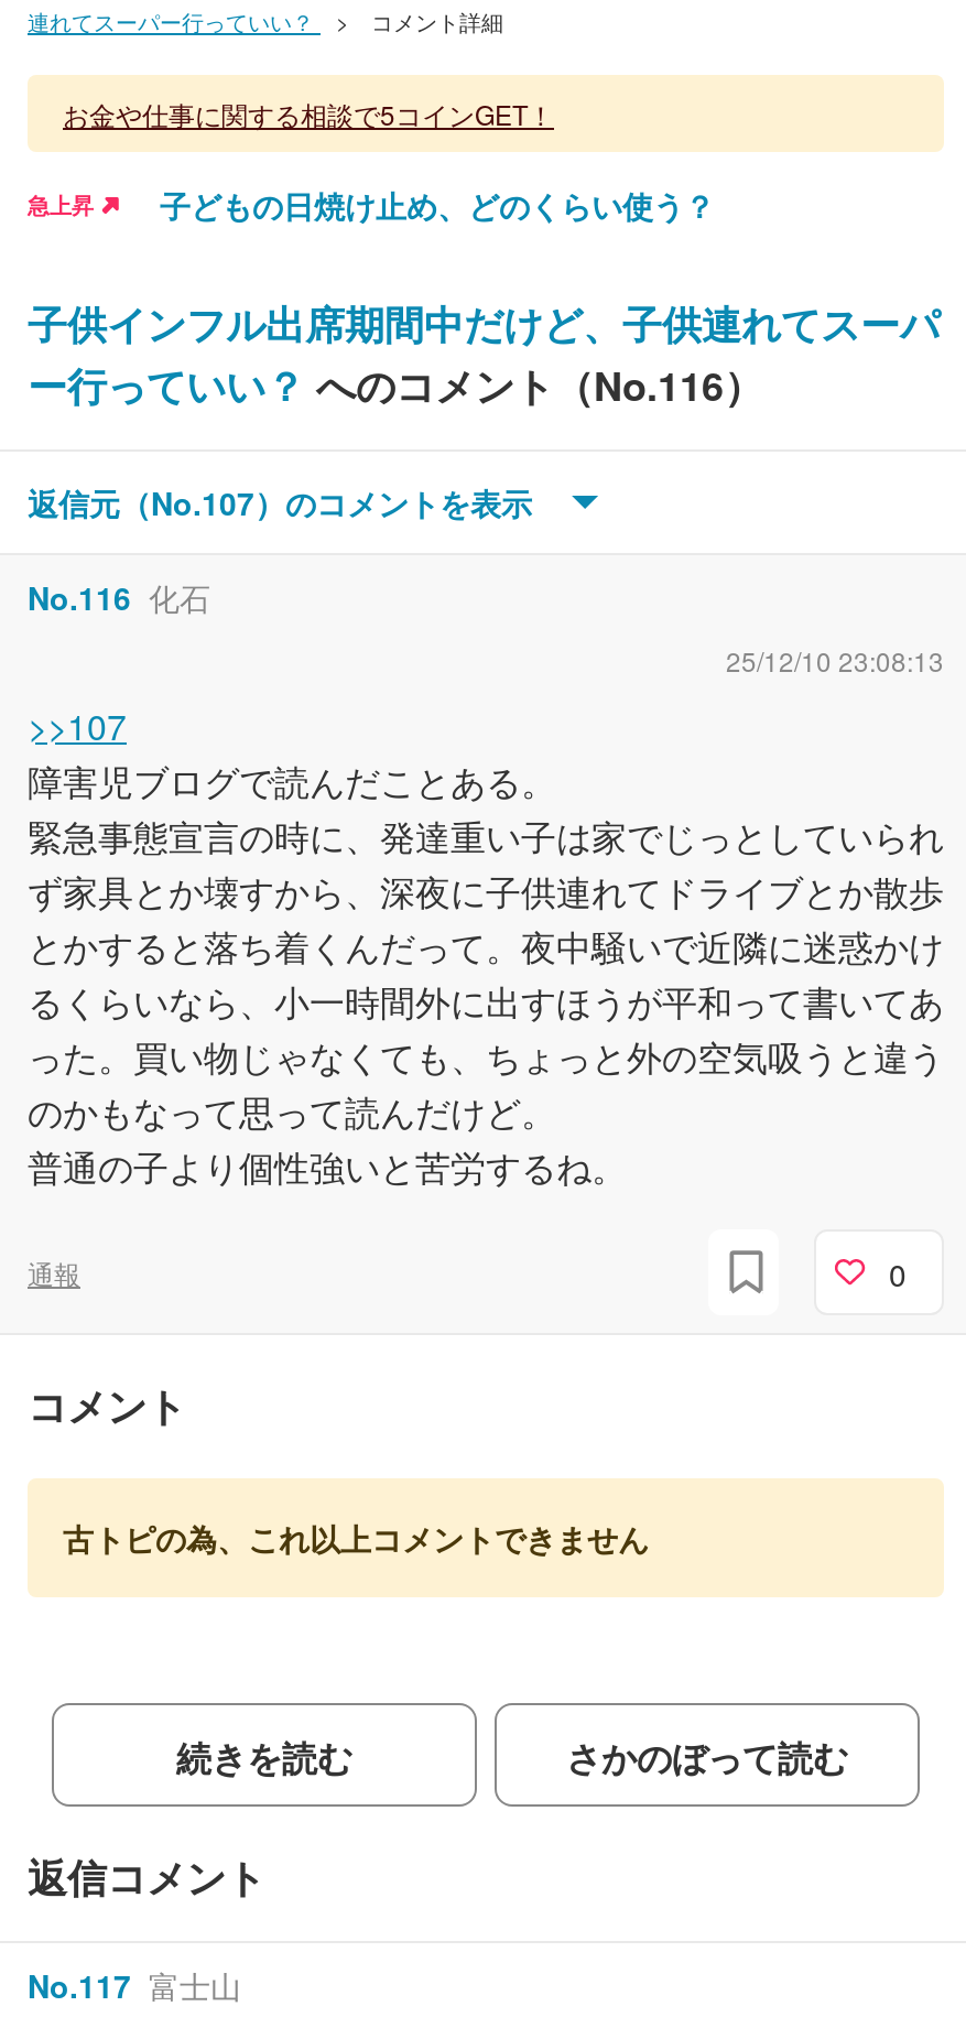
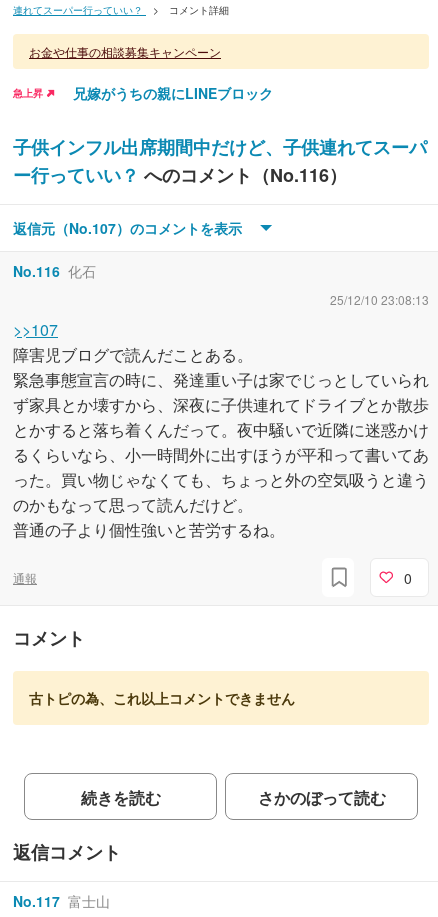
[63,95,554,132] お金や仕事に関する相談で5コインGET！ -> [29,43,221,60] お金や仕事の相談募集キャンペーン
[160,183,715,227] 子どもの日焼け止め、どのくらい使う？ -> [73,83,273,103] 兄嫁がうちの親にLINEブロック

